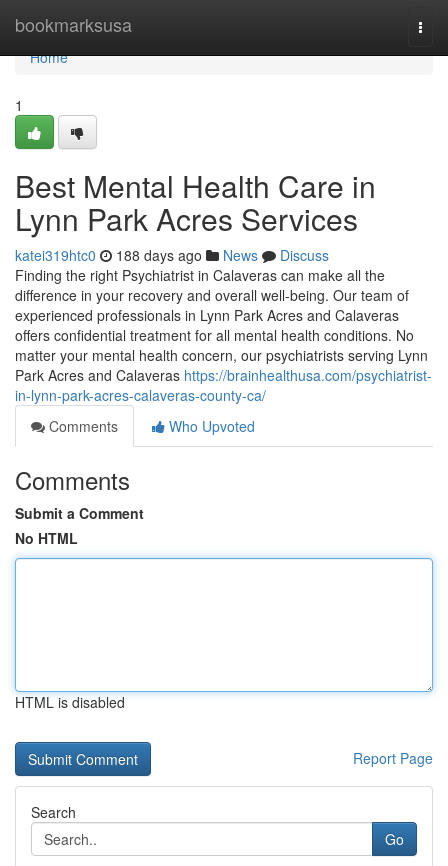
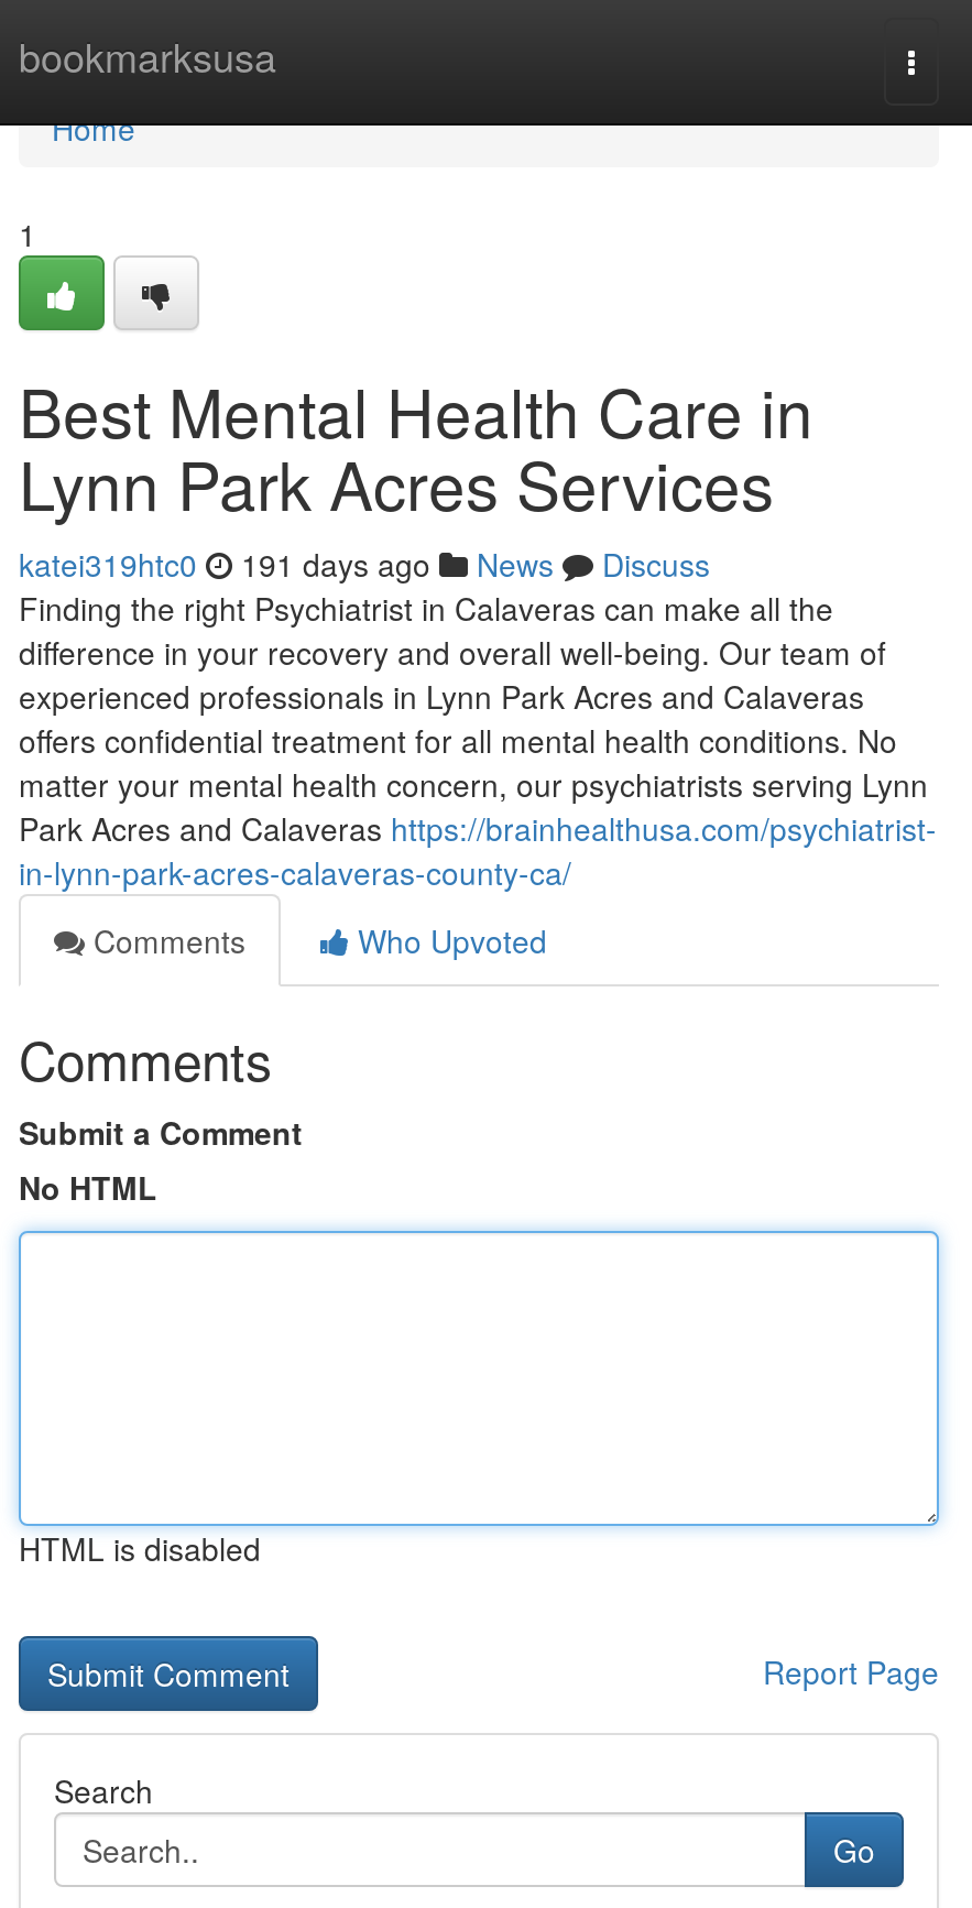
[15,245,329,265] katei319htc0 188 days ago News Discuss -> [19,542,710,586] katei319htc0 191 days ago News Discuss

